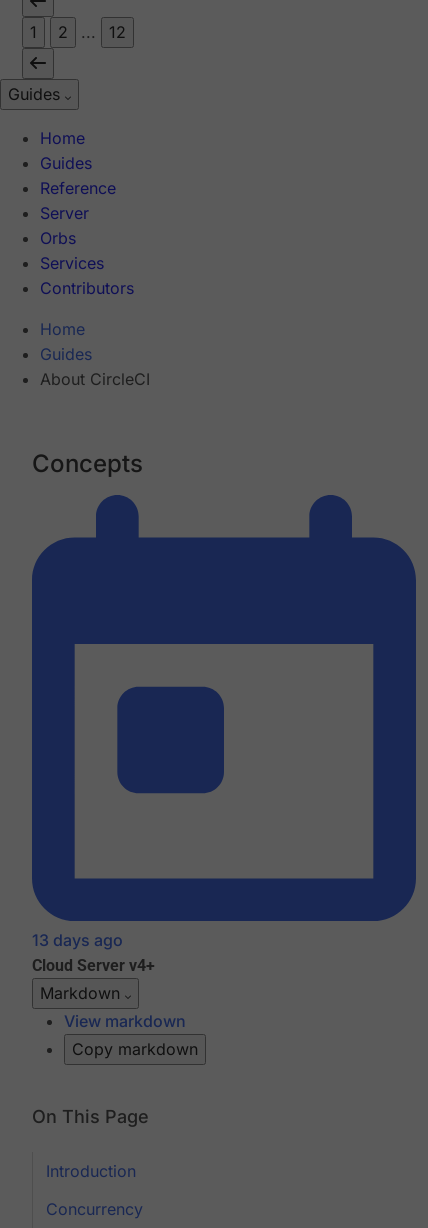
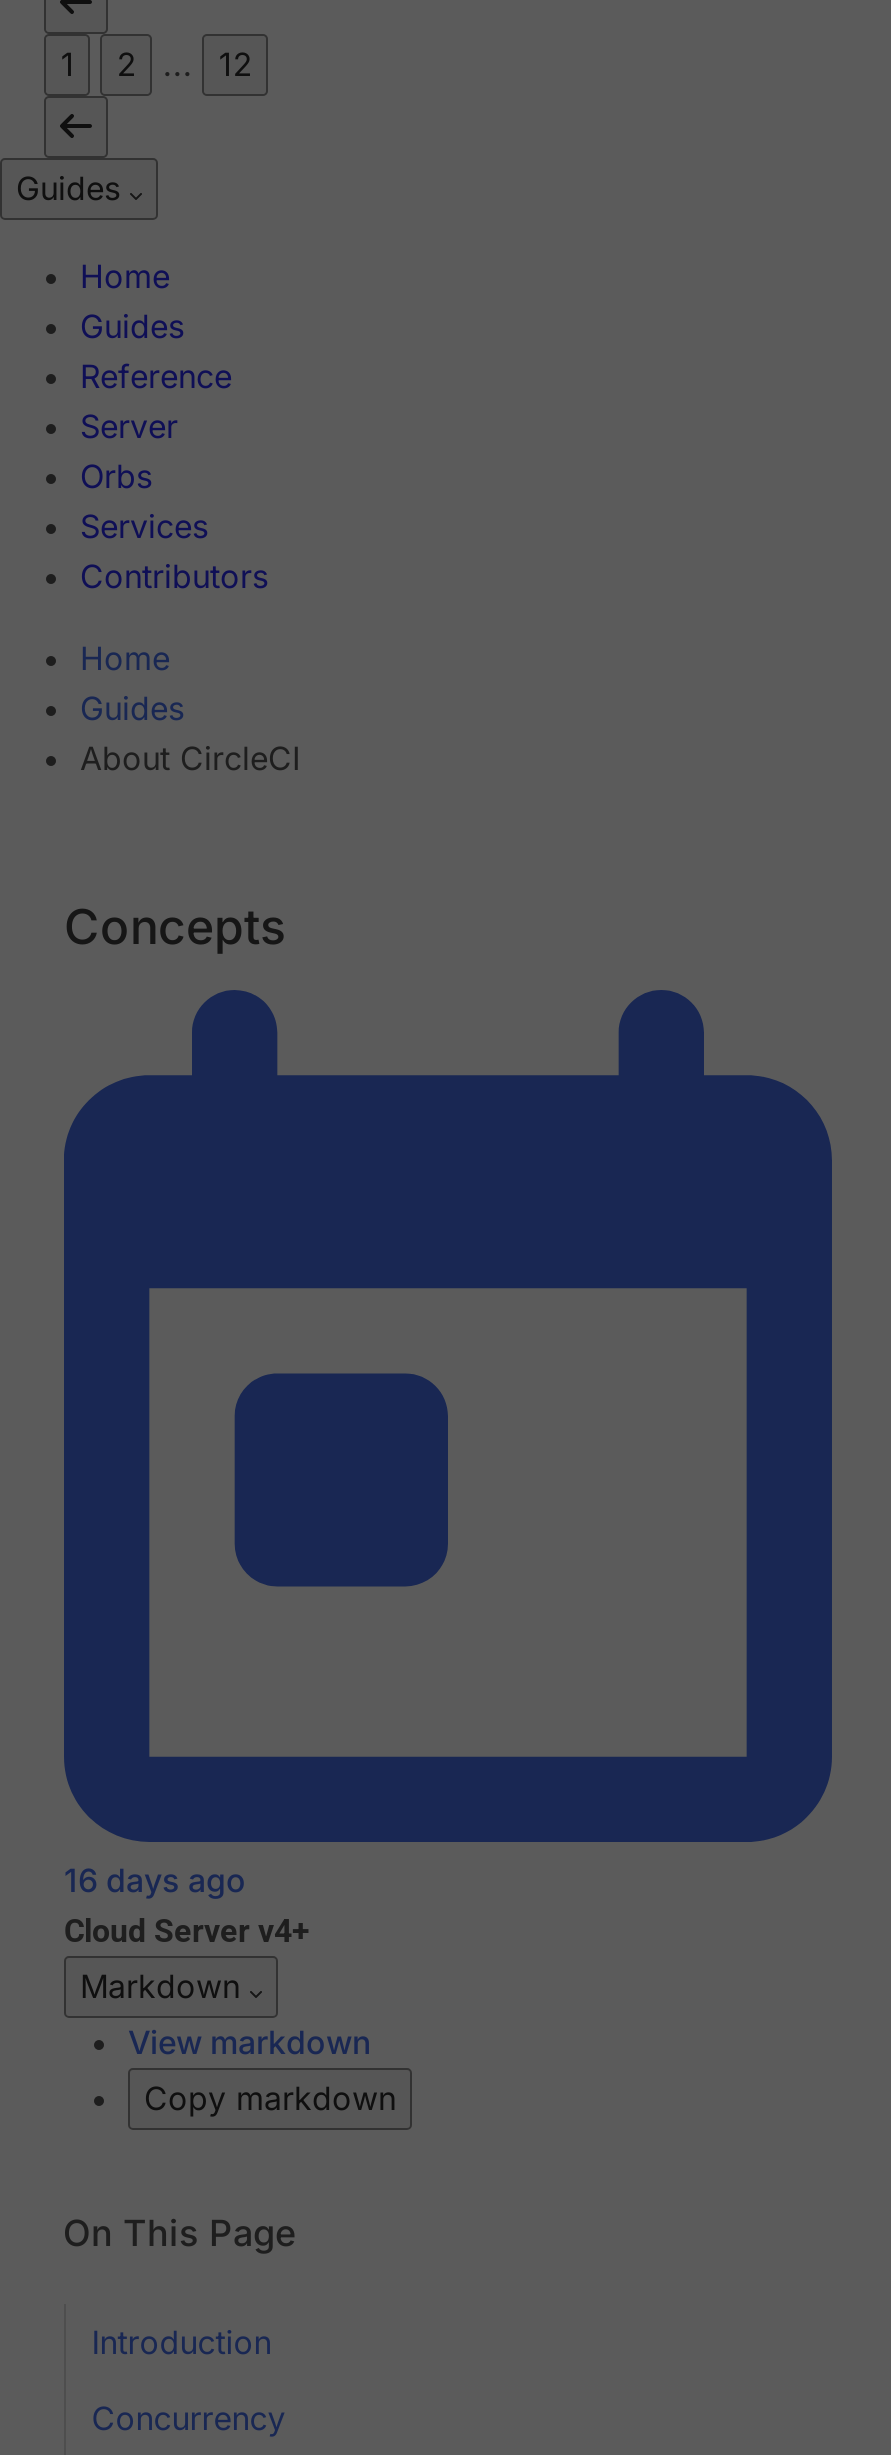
[32,930,123,950] 13 days ago -> [64,1861,246,1901] 16 days ago

